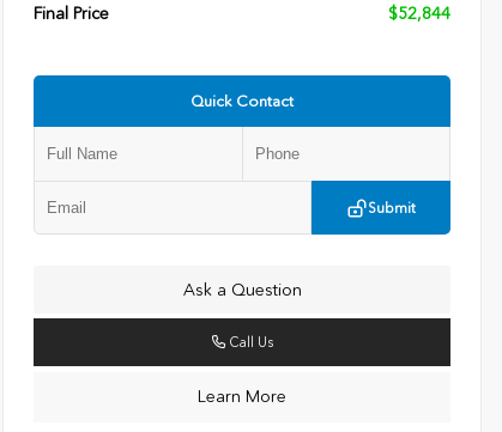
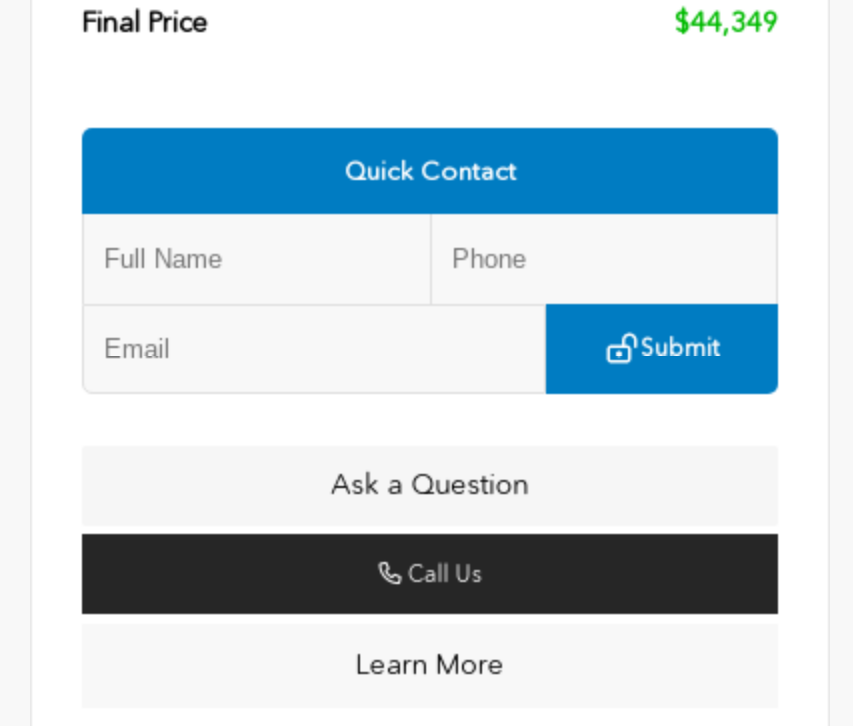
[388,4,450,24] $52,844 -> [674,6,778,40] $44,349

